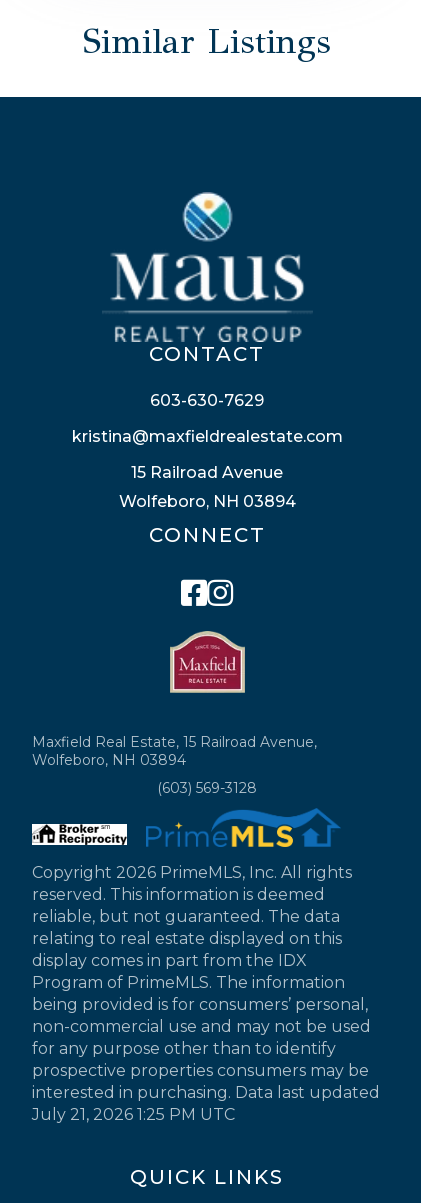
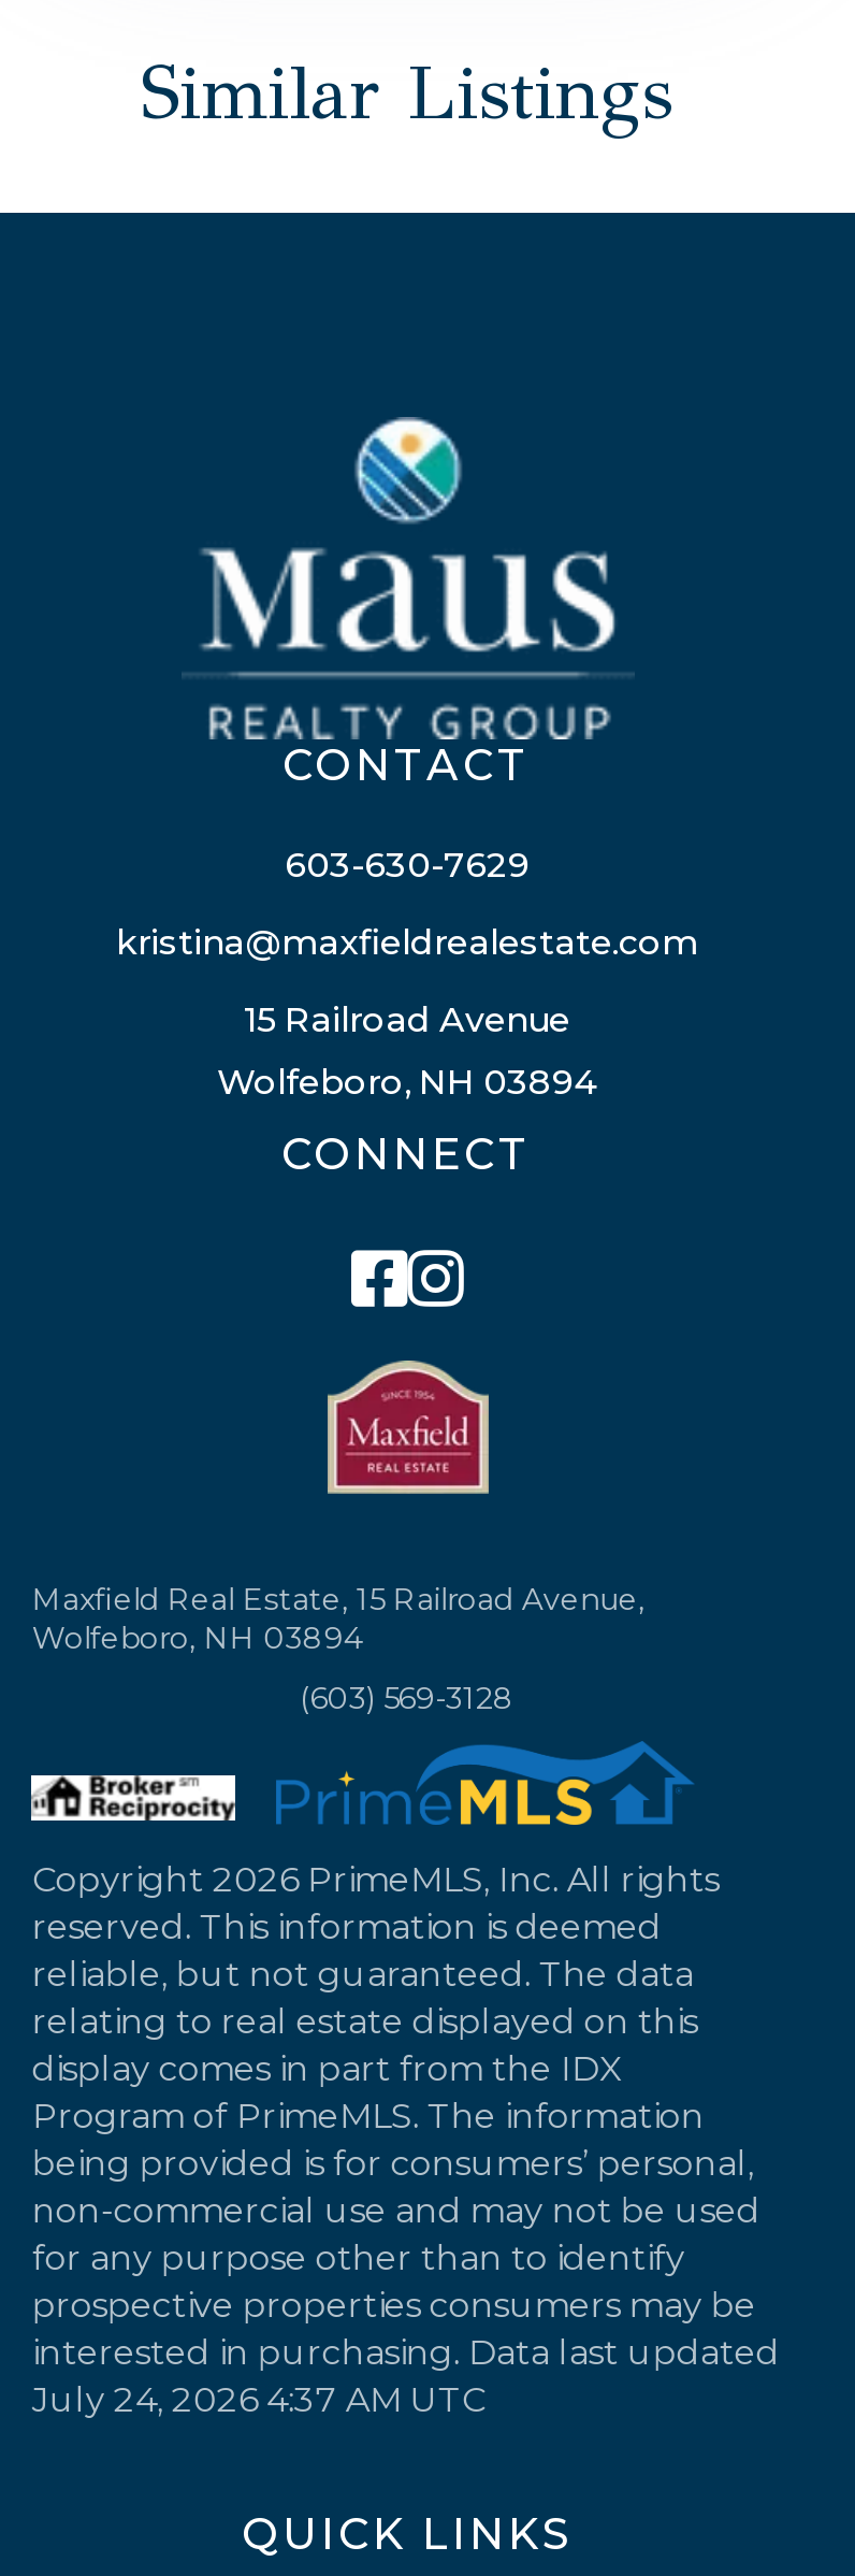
[32,1105,235,1124] July 21, 2026 1:25 PM UTC -> [32,2380,485,2421] July 24, 2026 4:37 AM UTC

